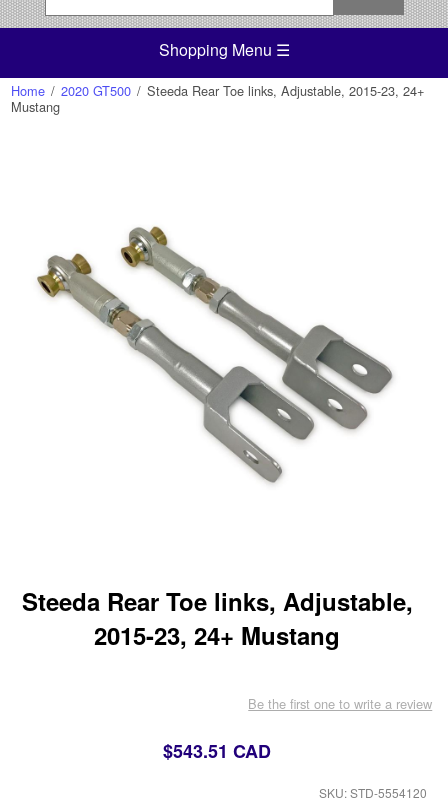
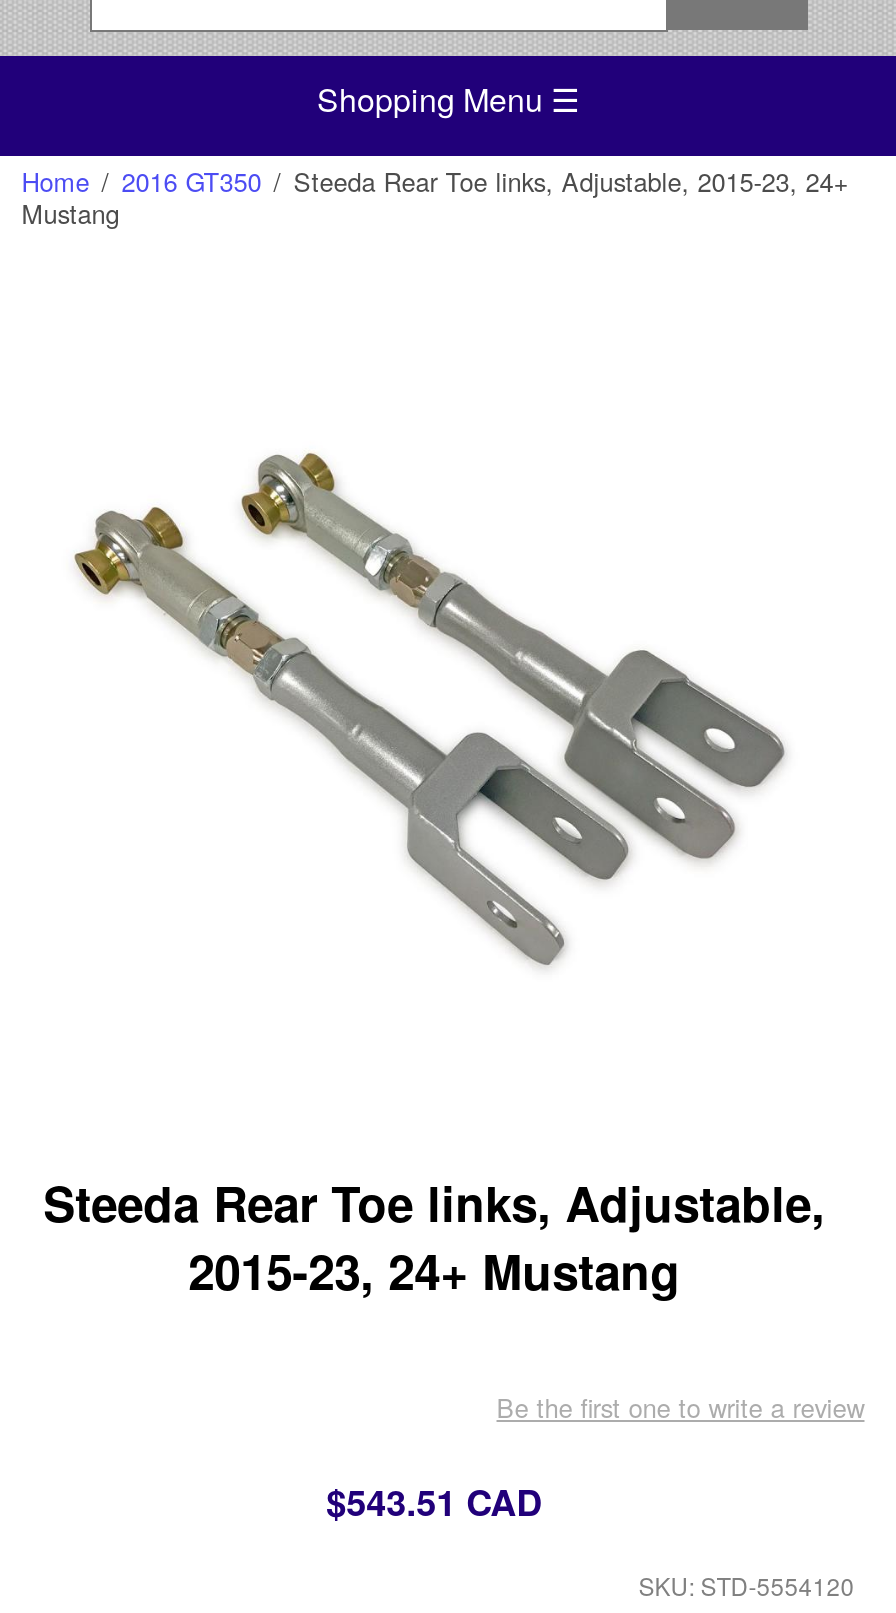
[11,81,424,100] Home / 2020 GT500 / Steeda Rear Toe links, Adjustable, 2015-23, 24+ -> [22,162,848,200] Home / 2016 GT350 / Steeda Rear Toe links, Adjustable, 2015-23, 24+

